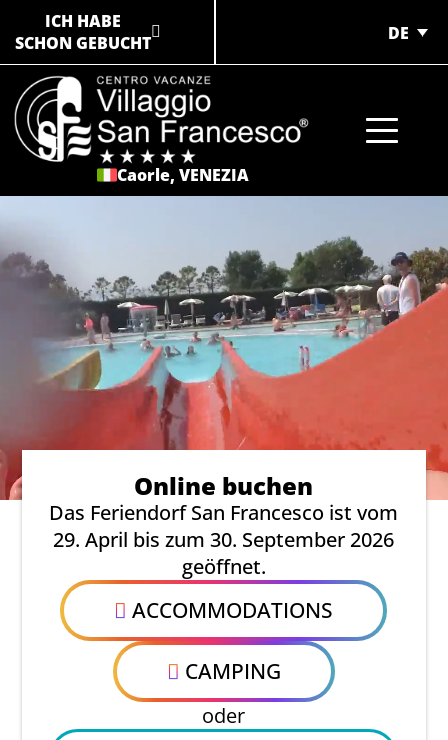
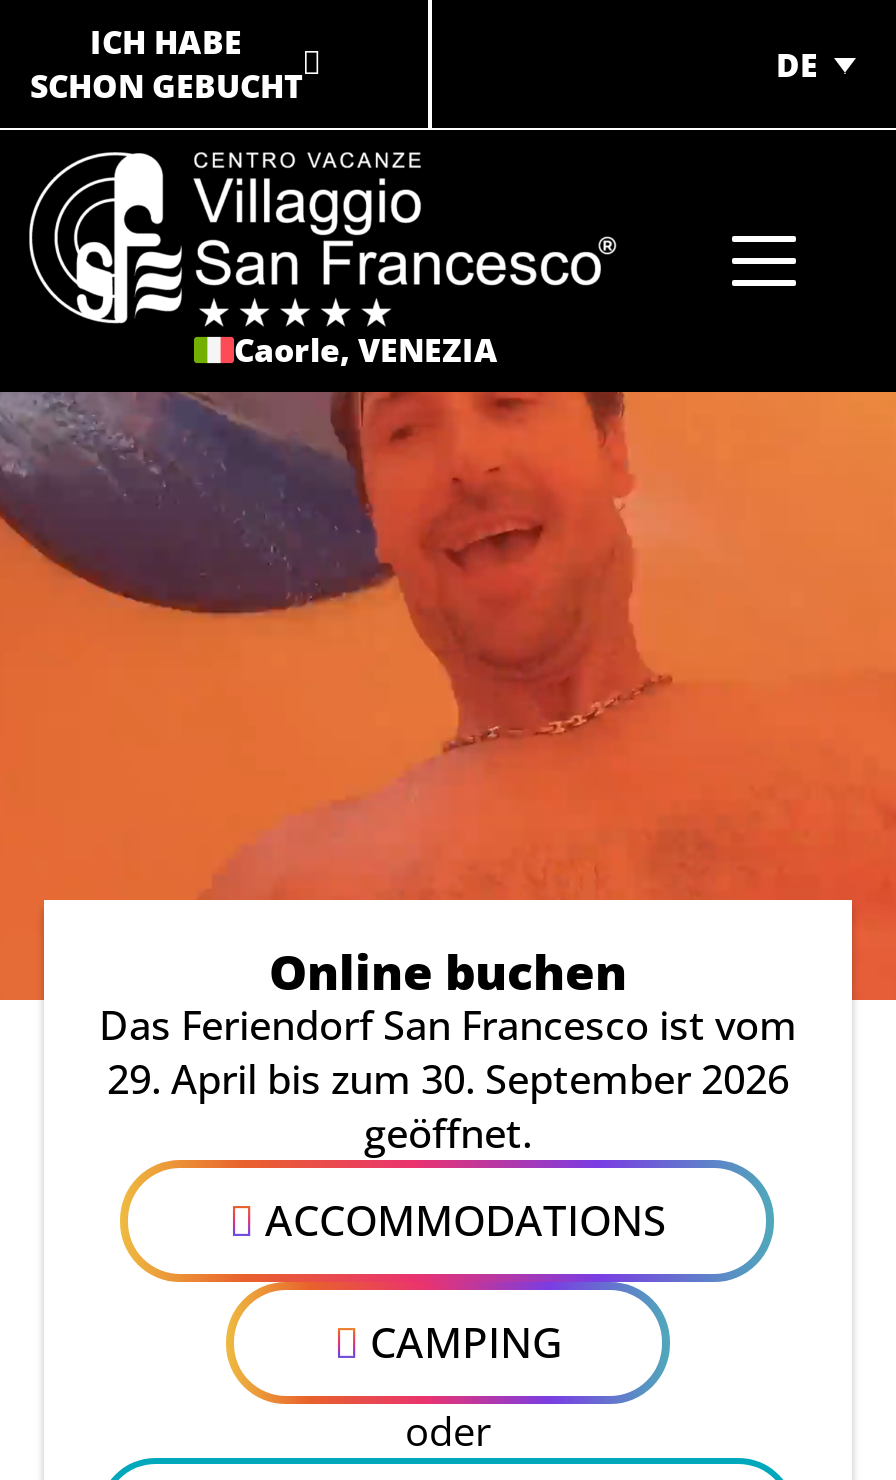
[3,195,445,500] [image] -> [6,390,890,1000] [image]

